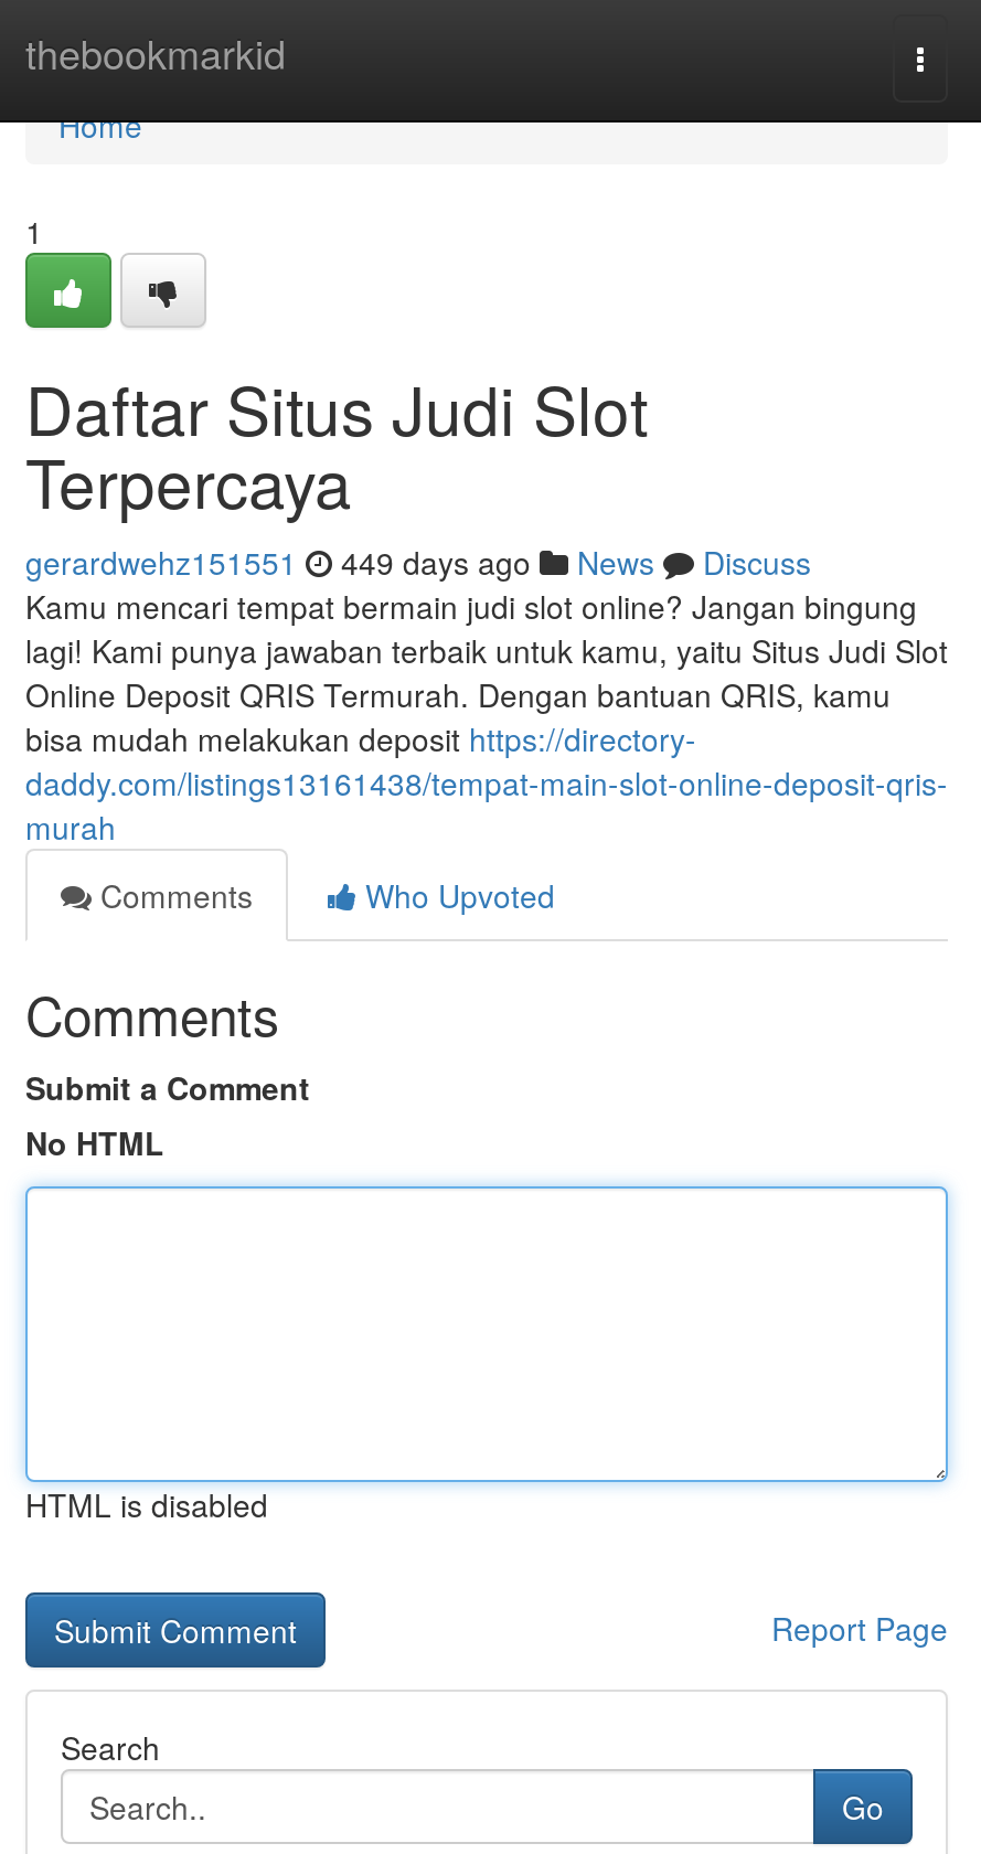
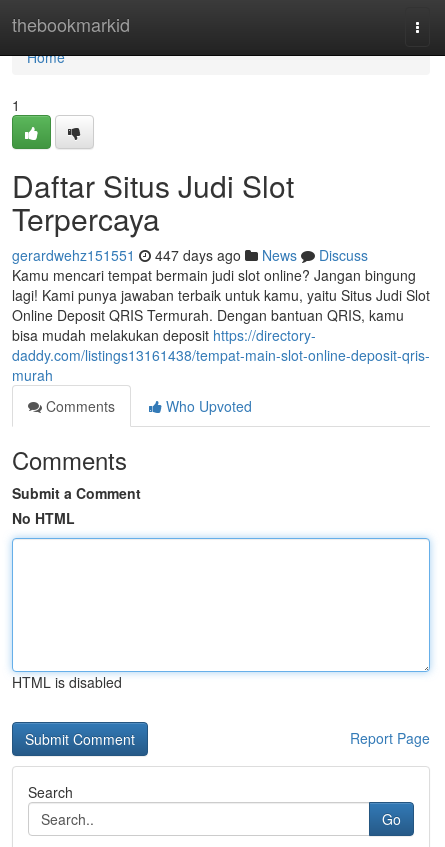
[25,540,811,584] gerardwehz151551 449 days ago News Discuss -> [12,245,368,265] gerardwehz151551 447 days ago News Discuss

